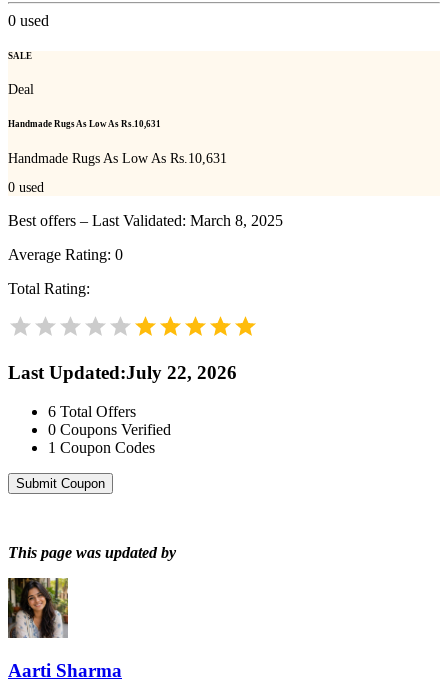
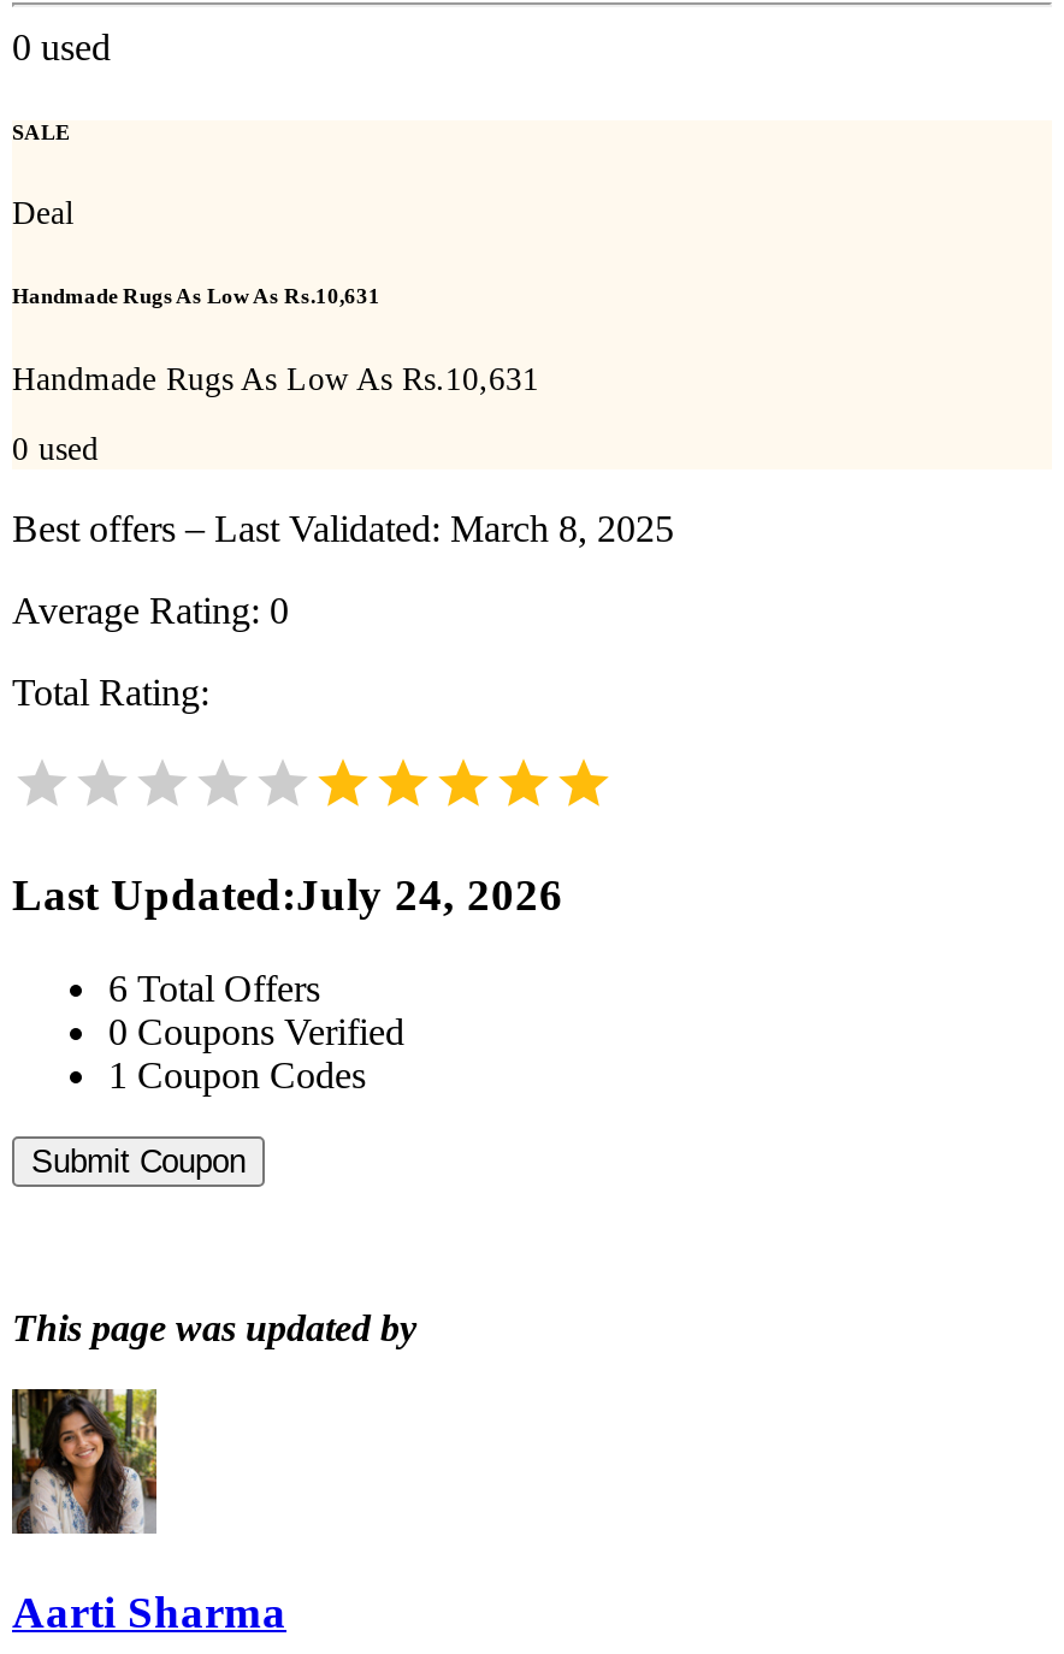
[8,362,237,383] Last Updated:July 22, 2026 -> [12,869,563,919] Last Updated:July 24, 2026

